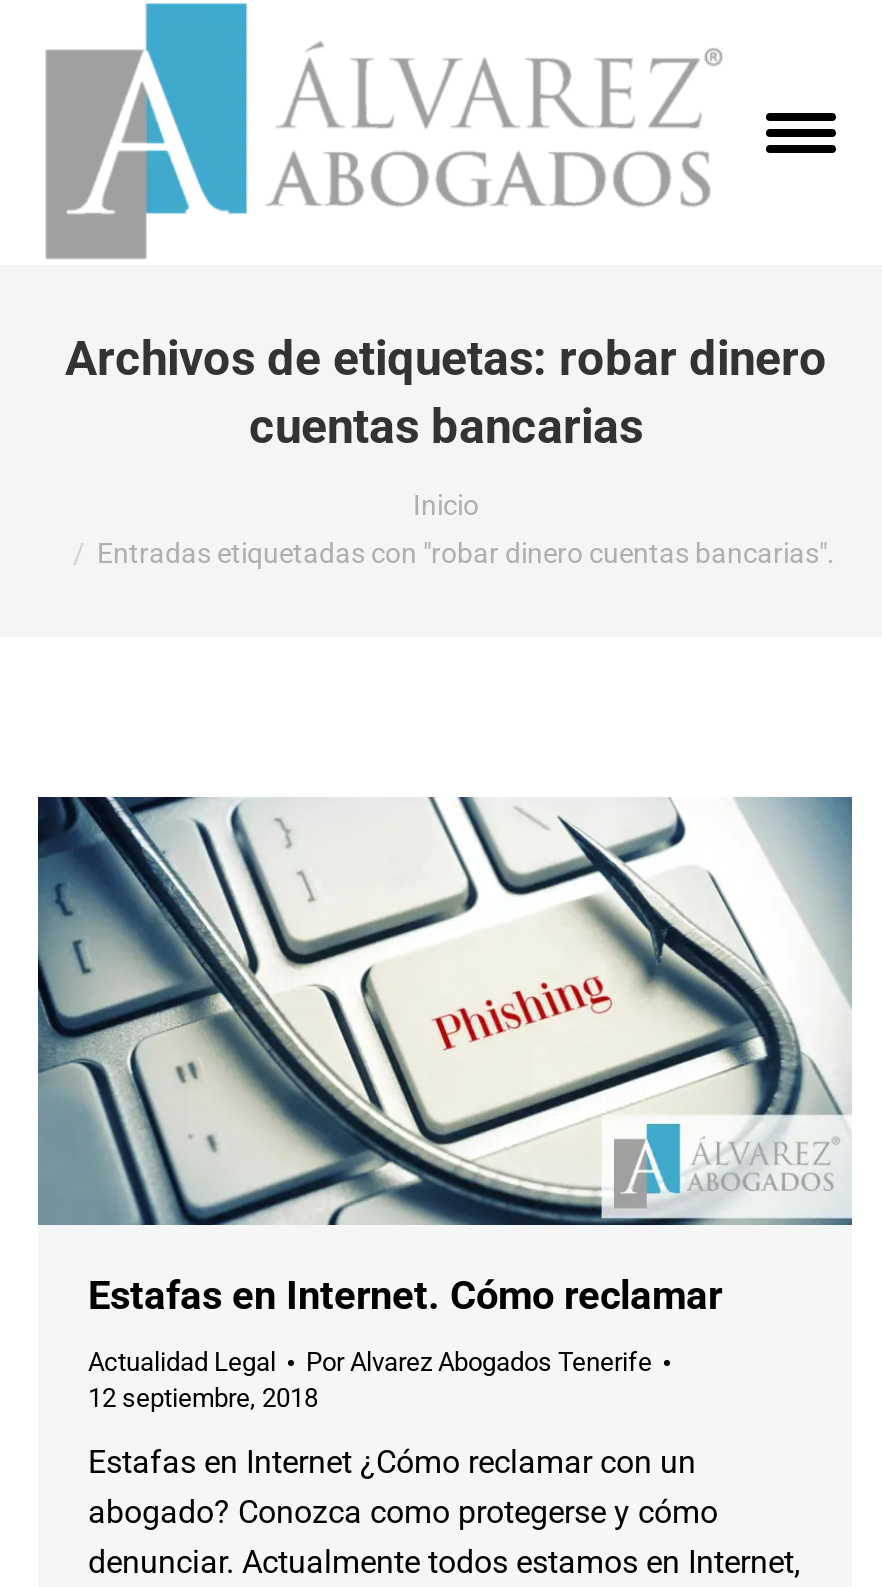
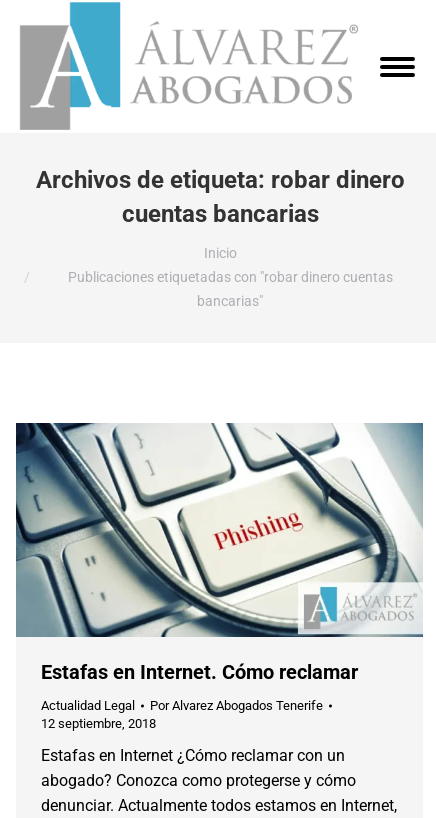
[65,331,827,387] Archivos de etiquetas: robar dinero -> [35,166,404,194] Archivos de etiqueta: robar dinero
[97,537,835,569] Entradas etiquetadas con "robar dinero cuentas bancarias". -> [67,269,392,309] Publicaciones etiquetadas con "robar dinero cuentas | bancarias"

